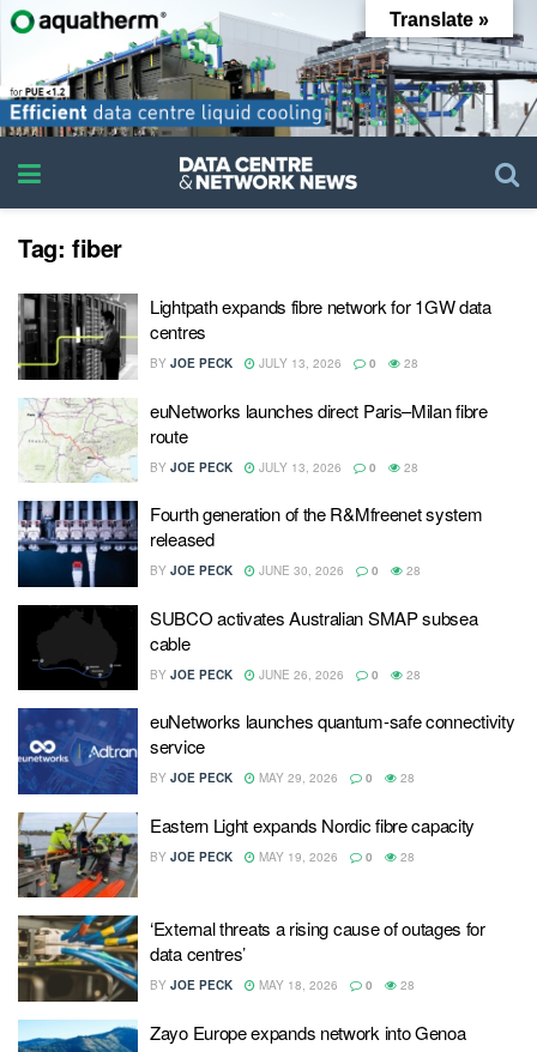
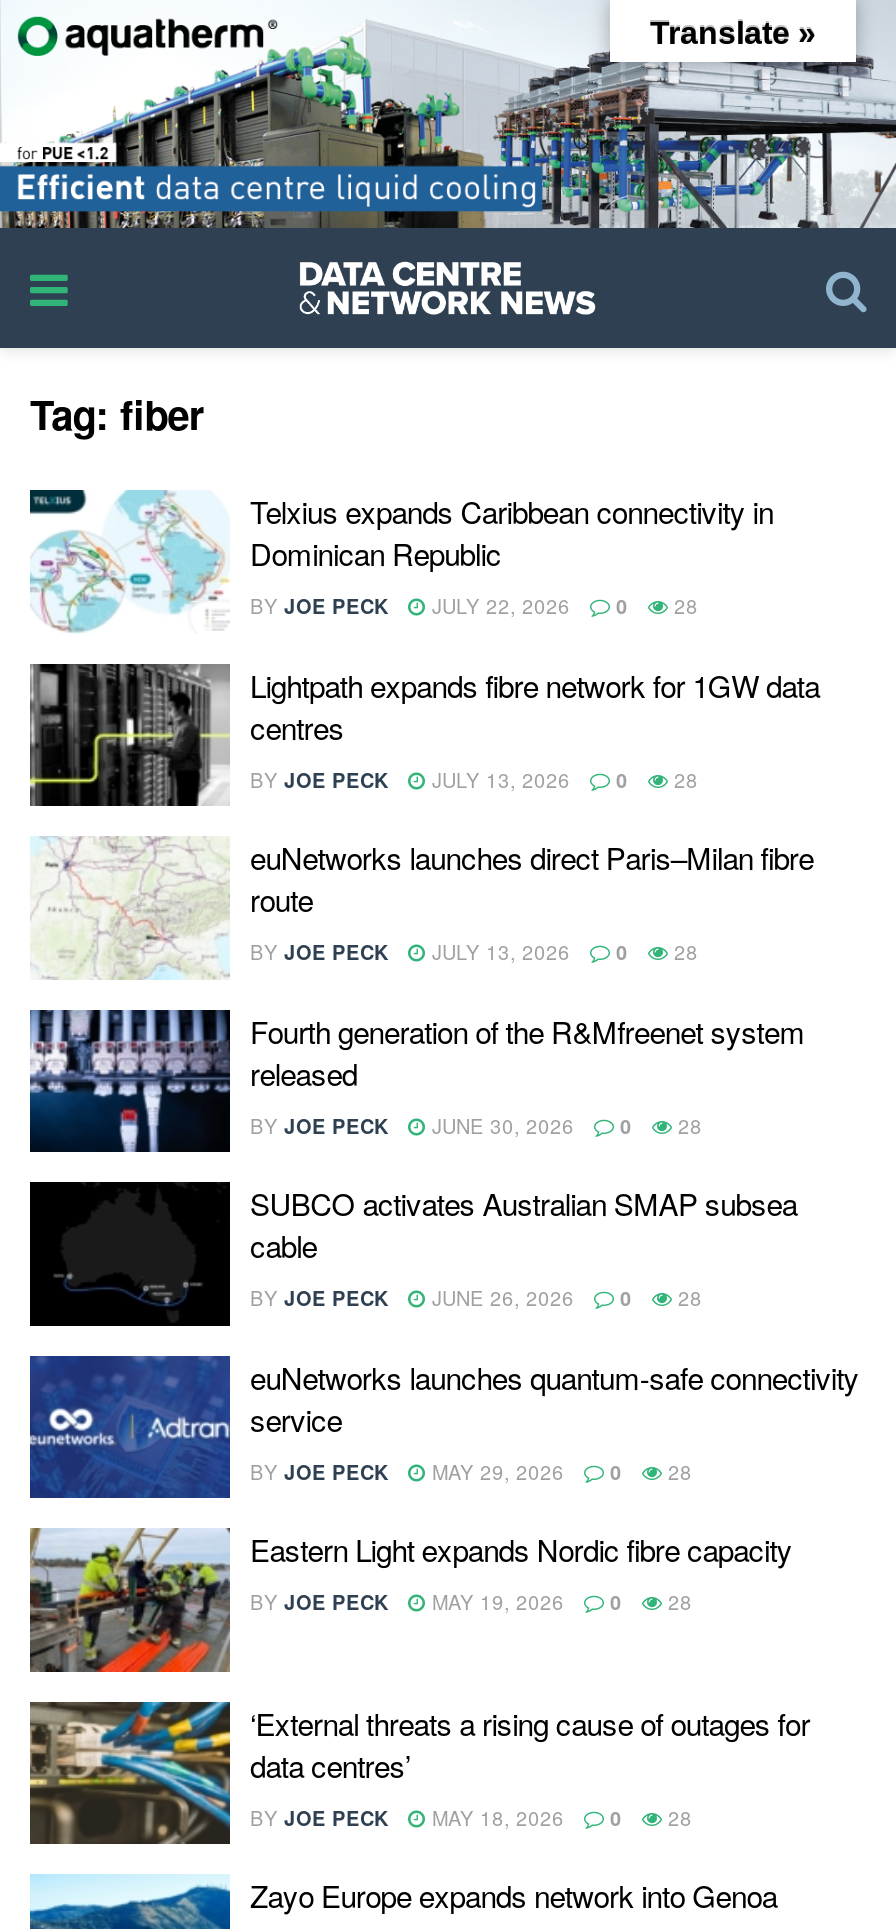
none -> [30,488,773,634] [image] | Telxius expands Caribbean connectivity in | Dominican Republic | BY JOE PECK | JULY 22, 2026 | 0 | 28

